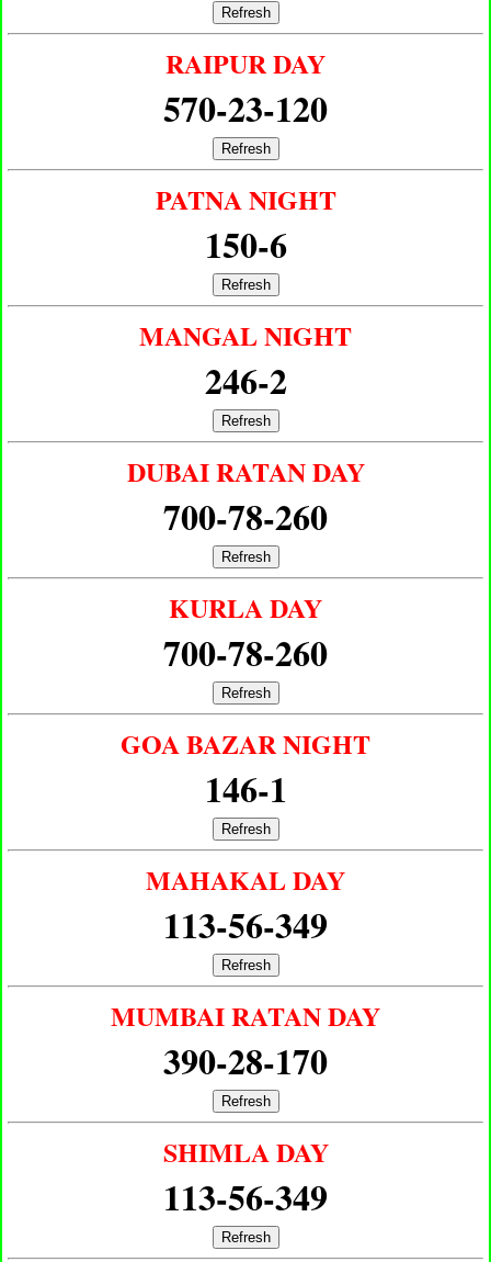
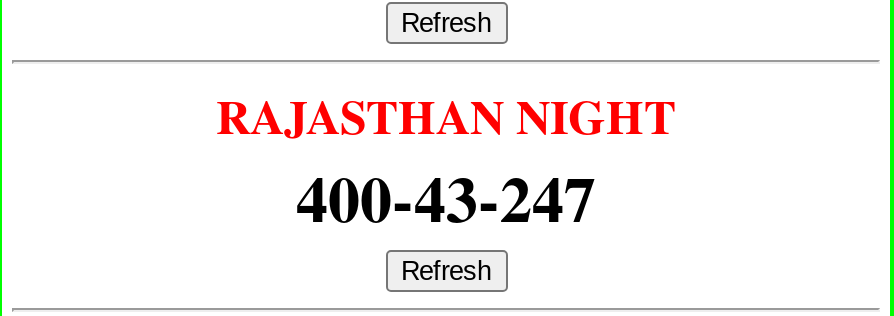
[111,44,380,1222] RAIPUR DAY | 570-23-120 | Refresh | PATNA NIGHT | 150-6 | Refresh | MANGAL NIGHT | 246-2 | Refresh | DUBAI RATAN DAY | 700-78-260 | Refresh | KURLA DAY | 700-78-260 | Refresh | GOA BAZAR NIGHT | 146-1 | Refresh | MAHAKAL DAY | 113-56-349 | Refresh | MUMBAI RATAN DAY | 390-28-170 | Refresh | SHIMLA DAY | 113-56-349 -> [216,80,676,244] RAJASTHAN NIGHT | 400-43-247

